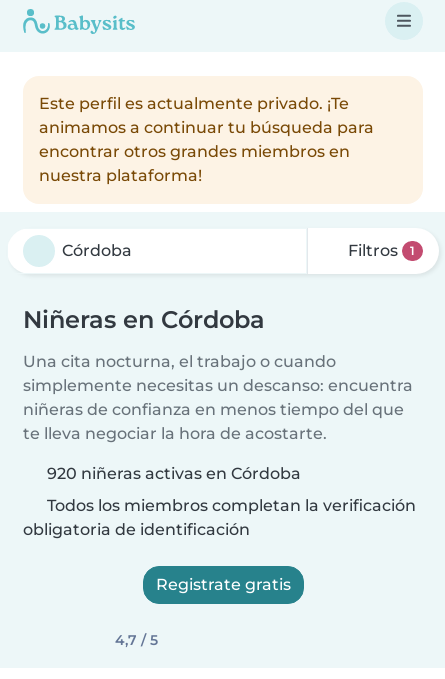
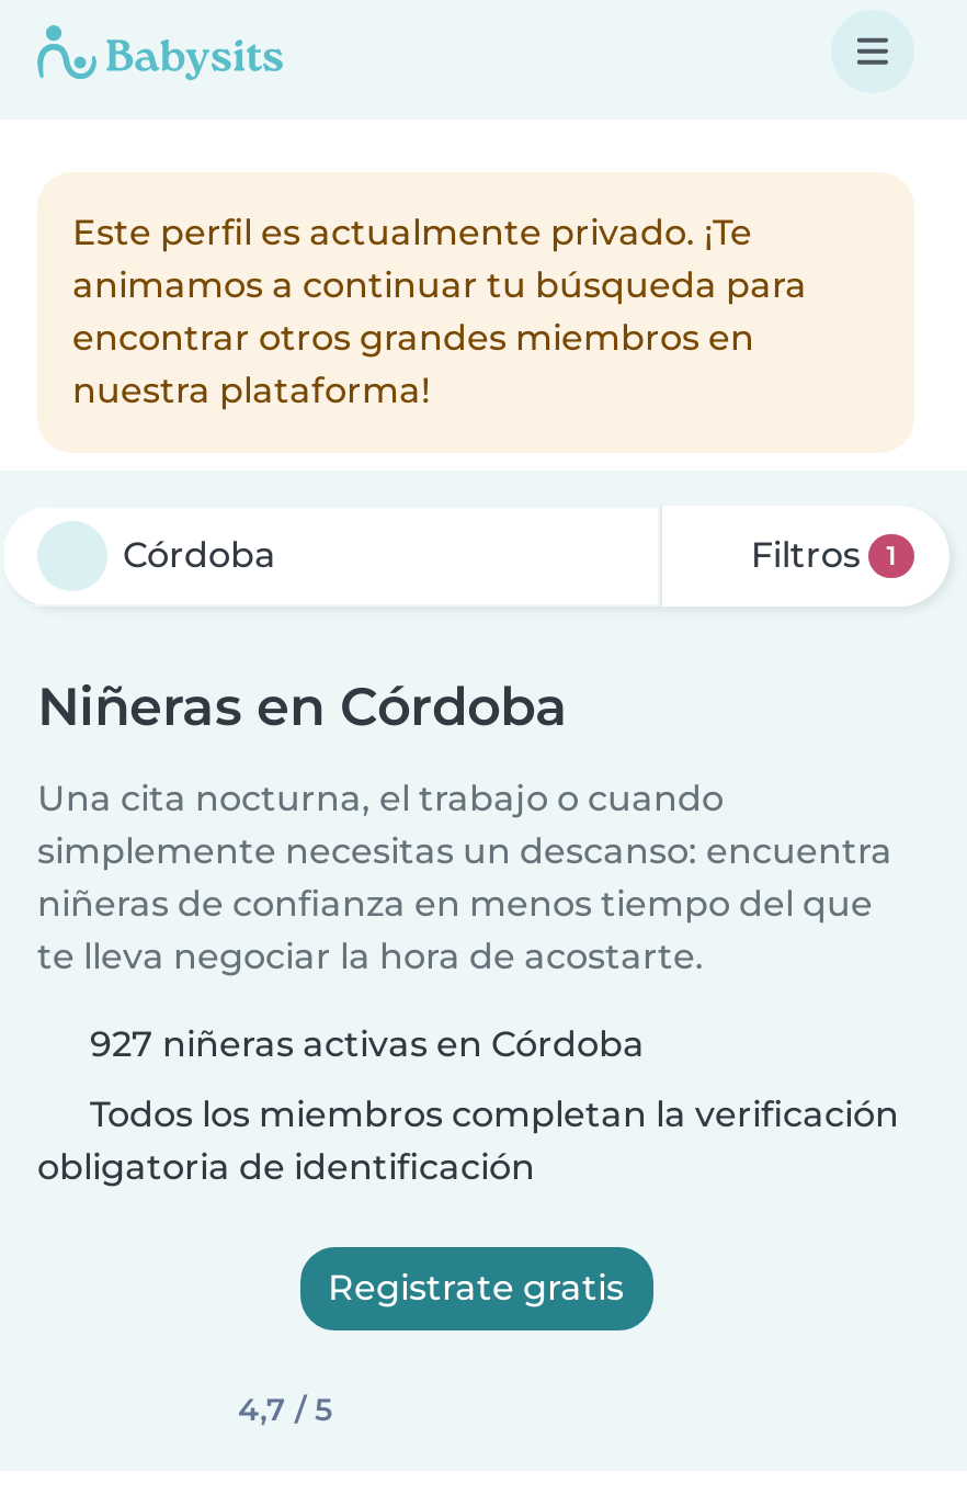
[47,464,301,483] 920 niñeras activas en Córdoba -> [90,1023,645,1065] 927 niñeras activas en Córdoba

